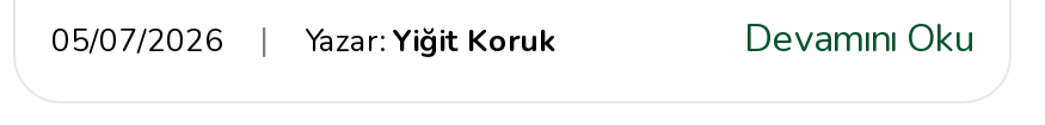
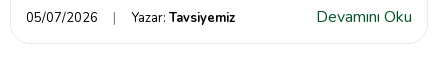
[305,19,555,62] Yazar: Yiğit Koruk -> [132,9,235,27] Yazar: Tavsiyemiz

